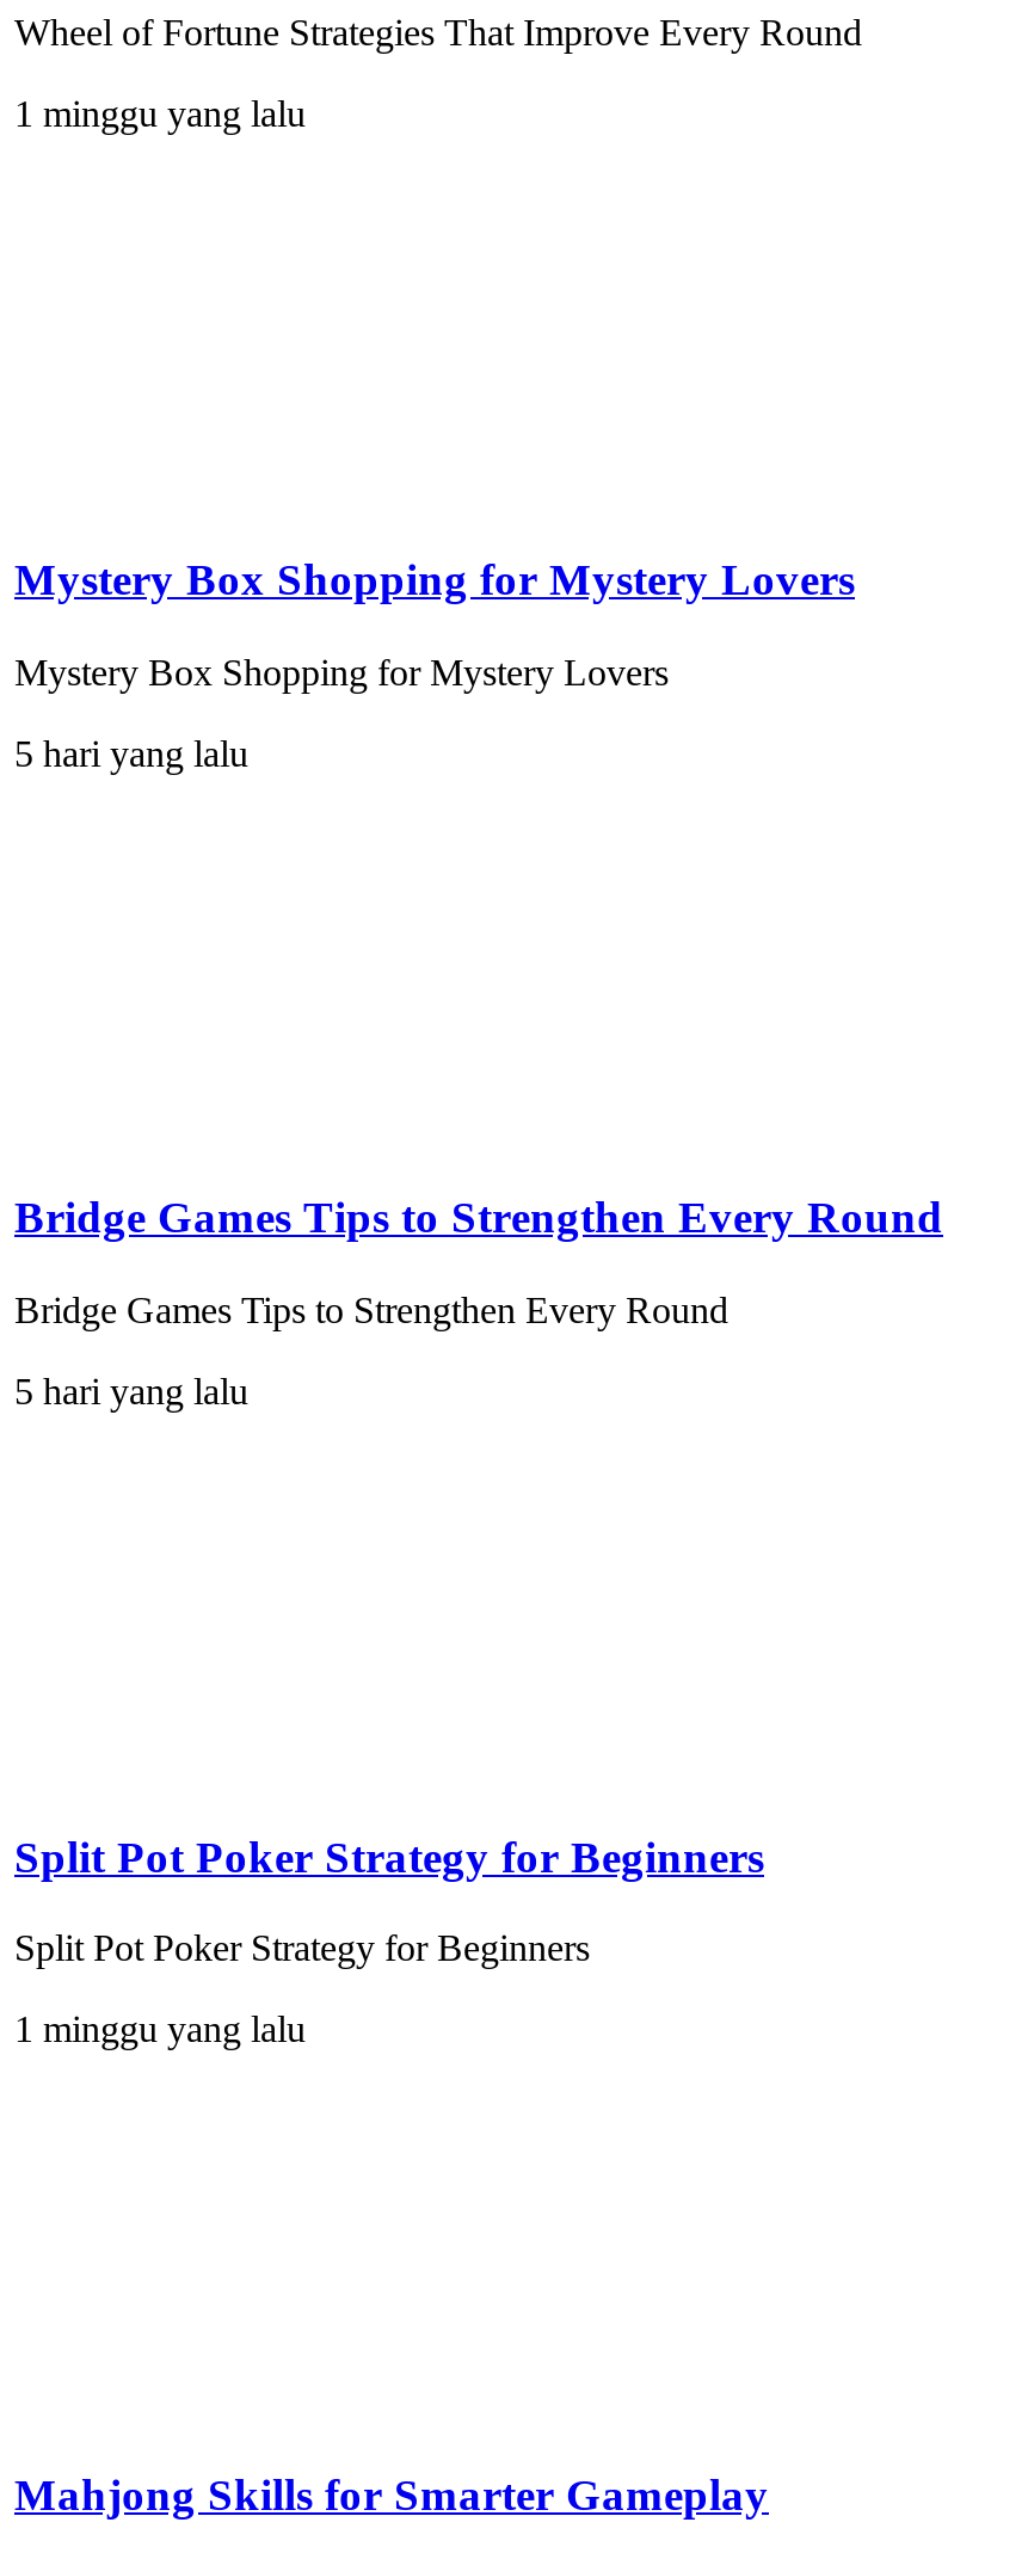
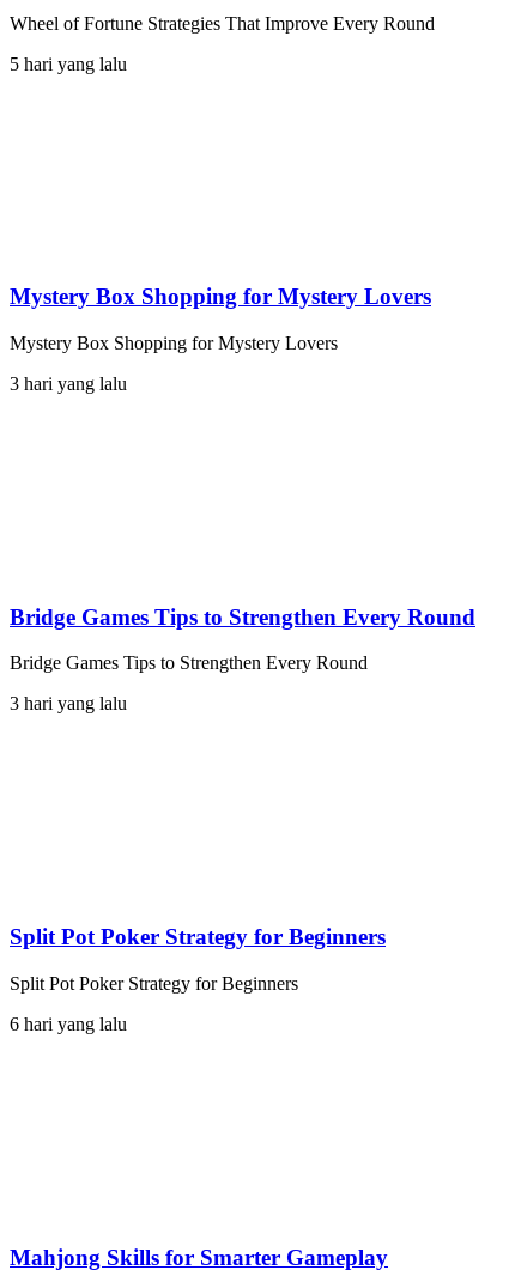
[14,93,306,134] 1 minggu yang lalu -> [10,53,127,74] 5 hari yang lalu
[14,732,248,773] 5 hari yang lalu -> [10,373,127,394] 3 hari yang lalu
[14,1371,248,1411] 5 hari yang lalu -> [10,694,127,714] 3 hari yang lalu
[14,2009,306,2050] 1 minggu yang lalu -> [10,1014,127,1034] 6 hari yang lalu

